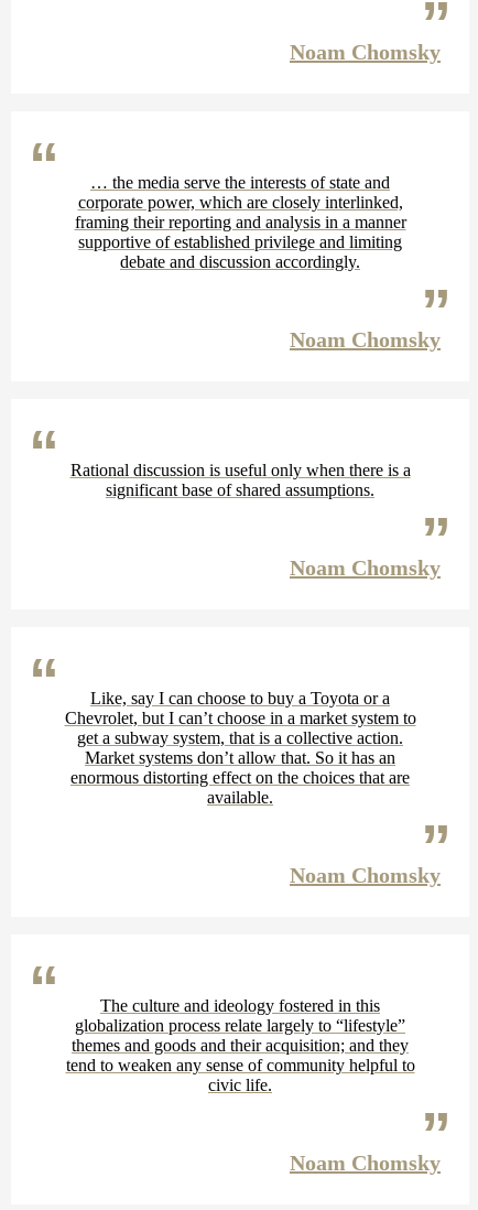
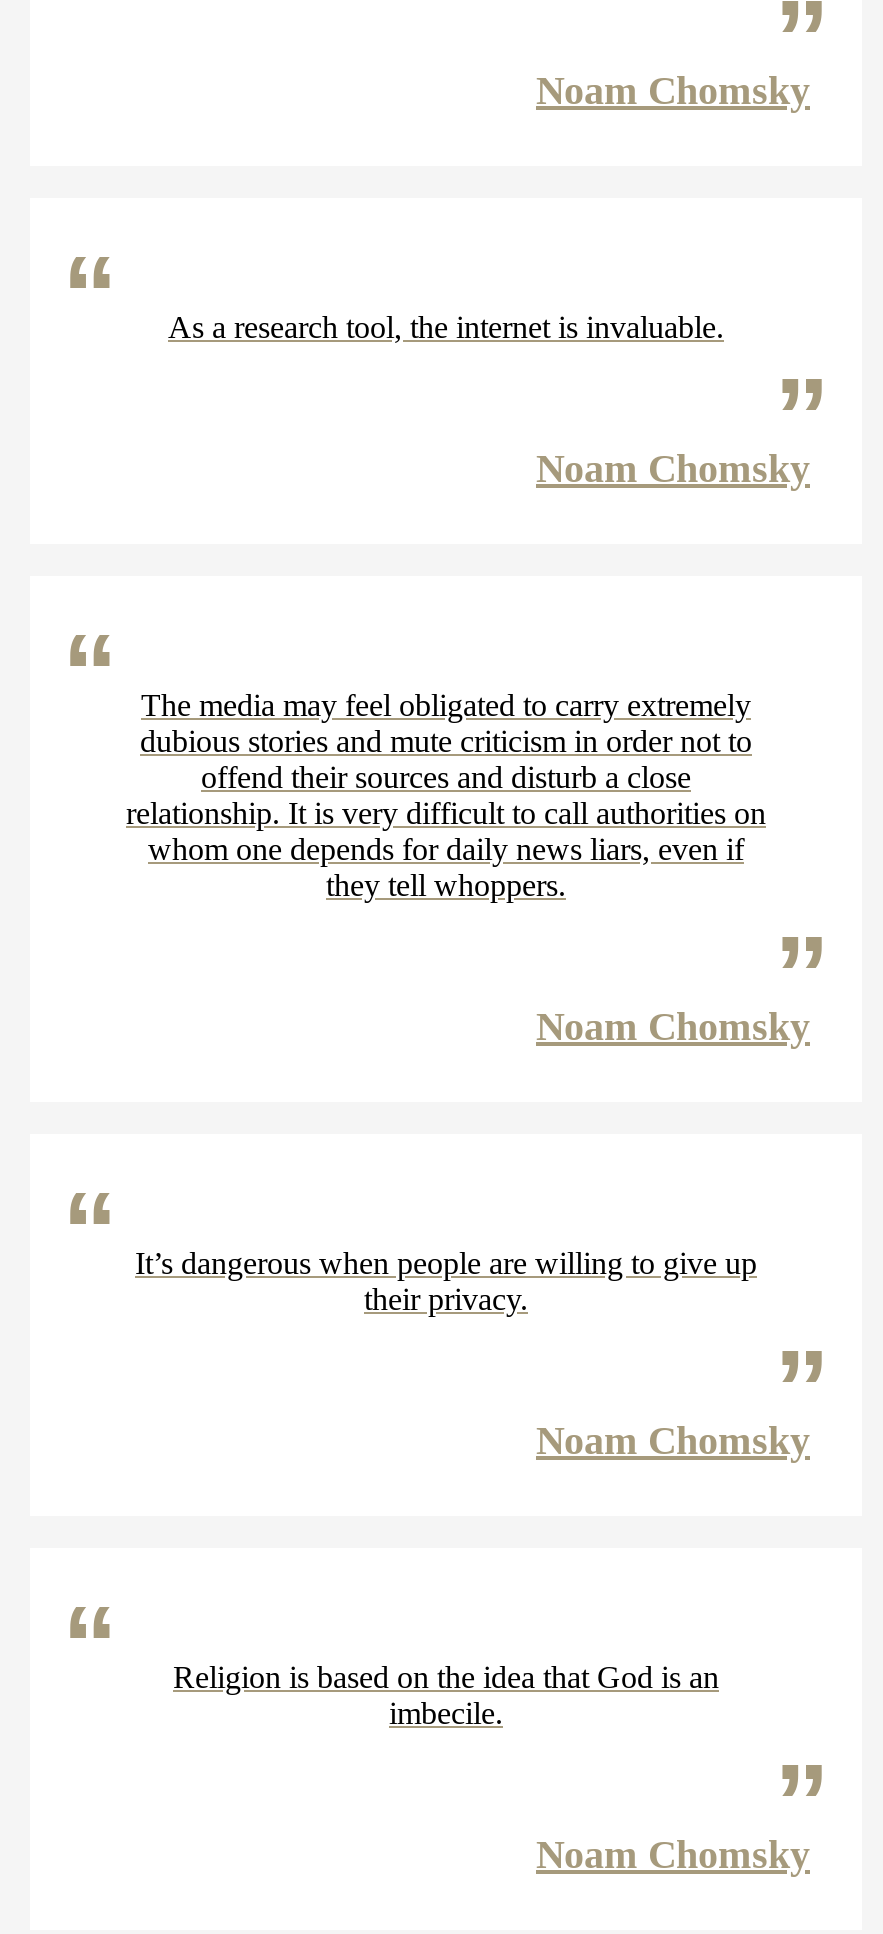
[74,173,406,271] … the media serve the interests of state and | corporate power, which are closely interlinked, | framing their reporting and analysis in a manner | supportive of established privilege and limiting | debate and discussion accordingly. -> [168,310,724,344] As a research tool, the internet is invaluable.
[70,461,410,499] Rational discussion is useful only when there is a | significant base of shared assumptions. -> [126,688,766,902] The media may feel obligated to carry extremely | dubious stories and mute criticism in order not to | offend their sources and disturb a close | relationship. It is very difficult to call authorities on | whom one depends for daily news liars, even if | they tell whoppers.
[64,689,416,807] Like, say I can choose to buy a Toyota or a | Chevrolet, but I can’t choose in a market system to | get a subway system, that is a collective action. | Market systems don’t allow that. So it has an | enormous distorting effect on the choices that are | available. -> [135,1246,757,1316] It’s dangerous when people are willing to give up | their privacy.
[66,996,415,1094] The culture and ideology fostered in this | globalization process relate largely to “lifestyle” | themes and goods and their acquisition; and they | tend to weaken any sense of community helpful to | civic life. -> [173,1660,719,1730] Religion is based on the idea that God is an | imbecile.

